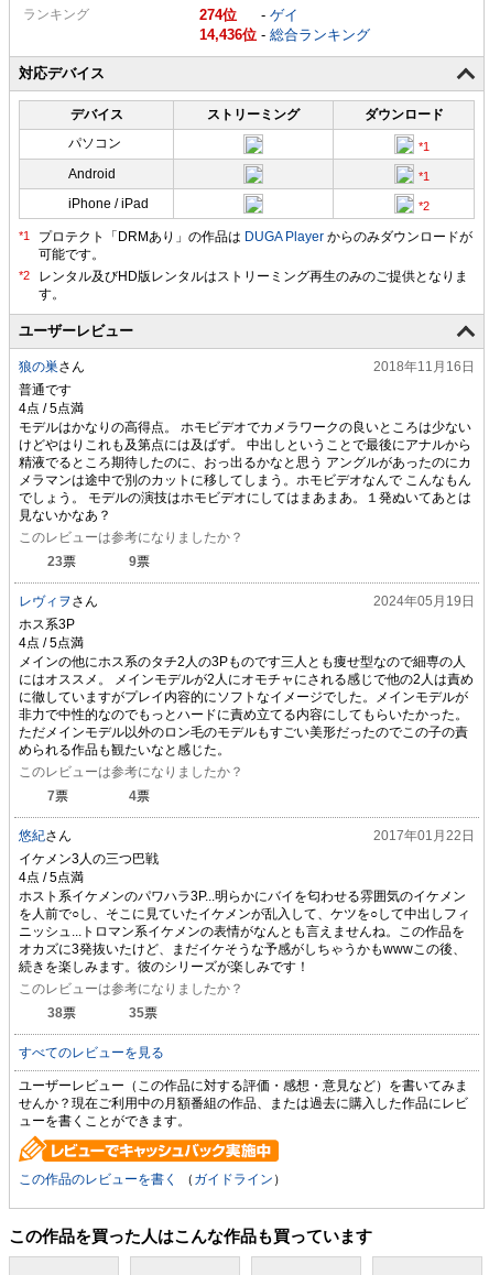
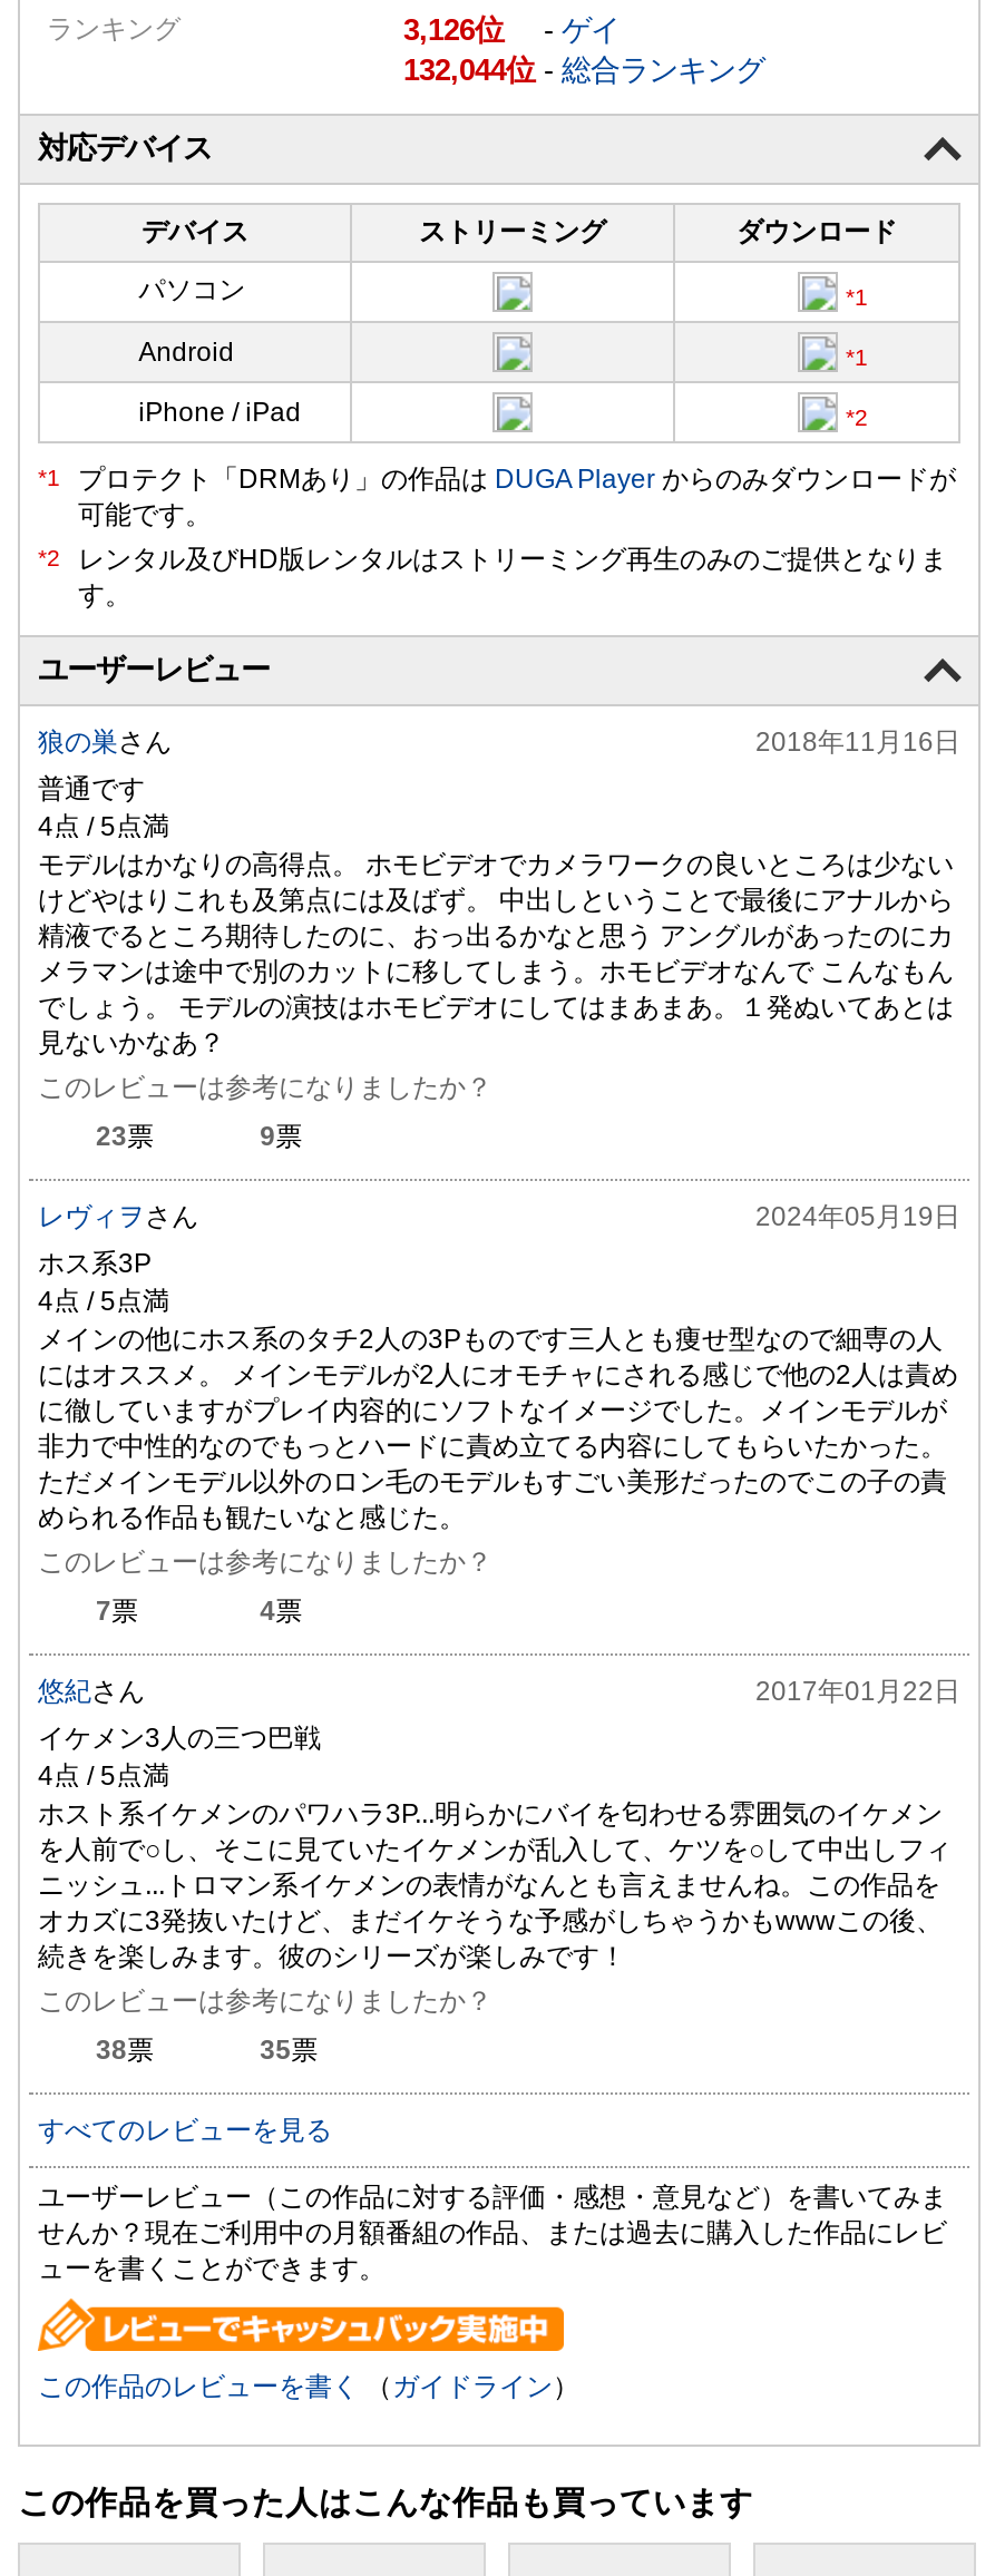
[199,6,222,23] 274 -> [403,13,475,46] 3,126
[199,26,370,43] 14,436 -総合ランキング -> [403,53,764,86] 132,044 -総合ランキング

